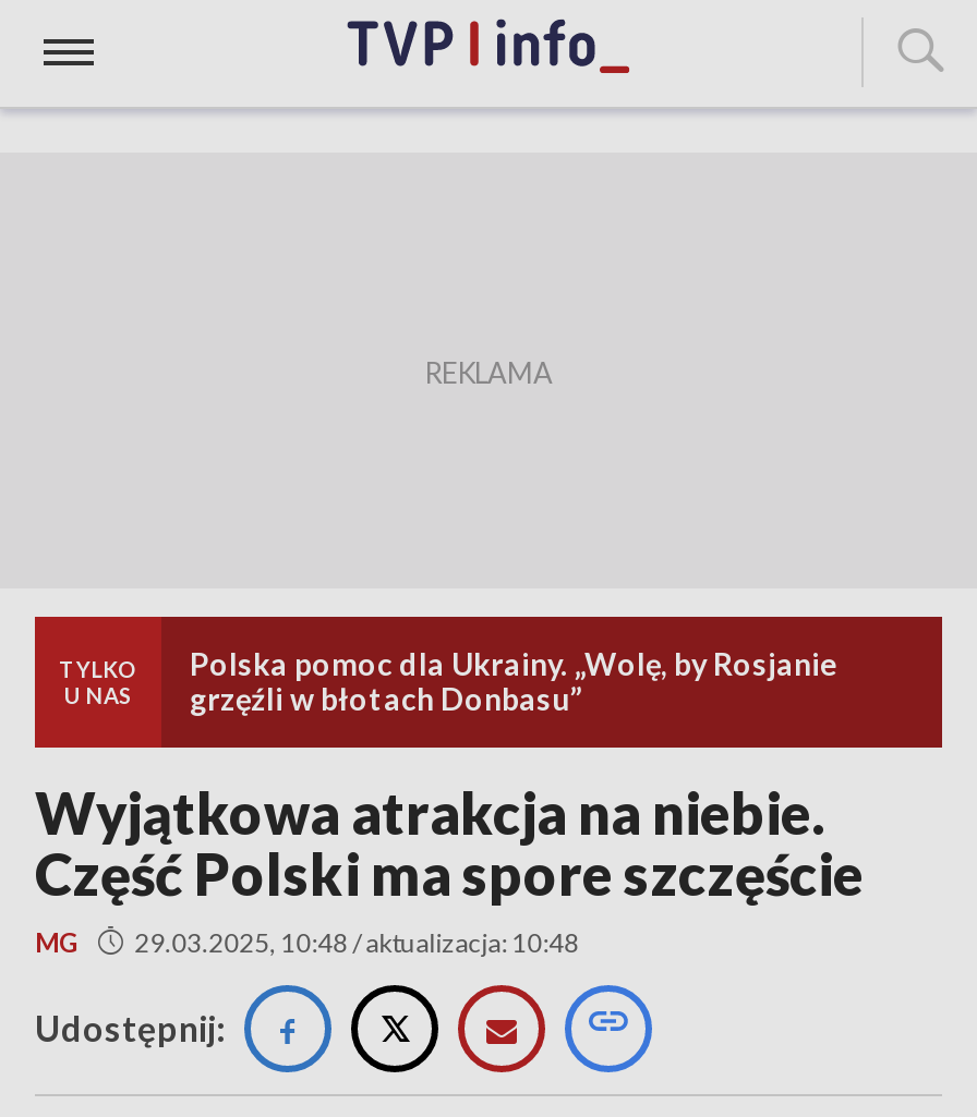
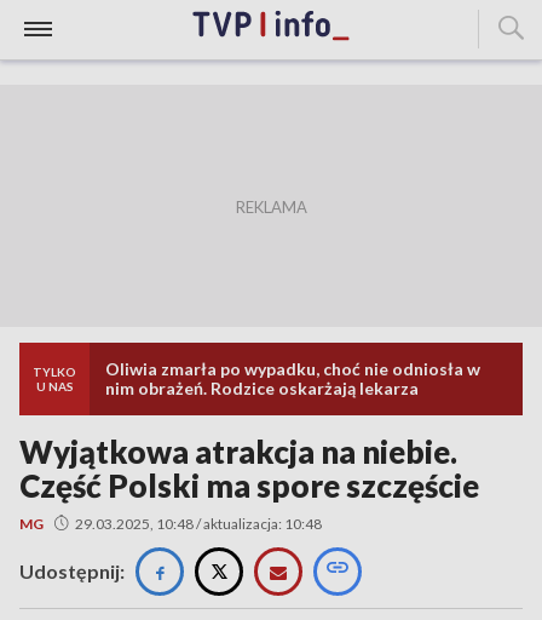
[190,645,837,717] Polska pomoc dla Ukrainy. „Wolę, by Rosjanie | grzęźli w błotach Donbasu” -> [105,358,480,398] Oliwia zmarła po wypadku, choć nie odniosła w | nim obrażeń. Rodzice oskarżają lekarza

